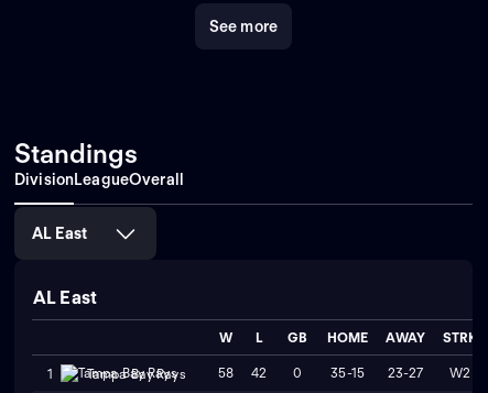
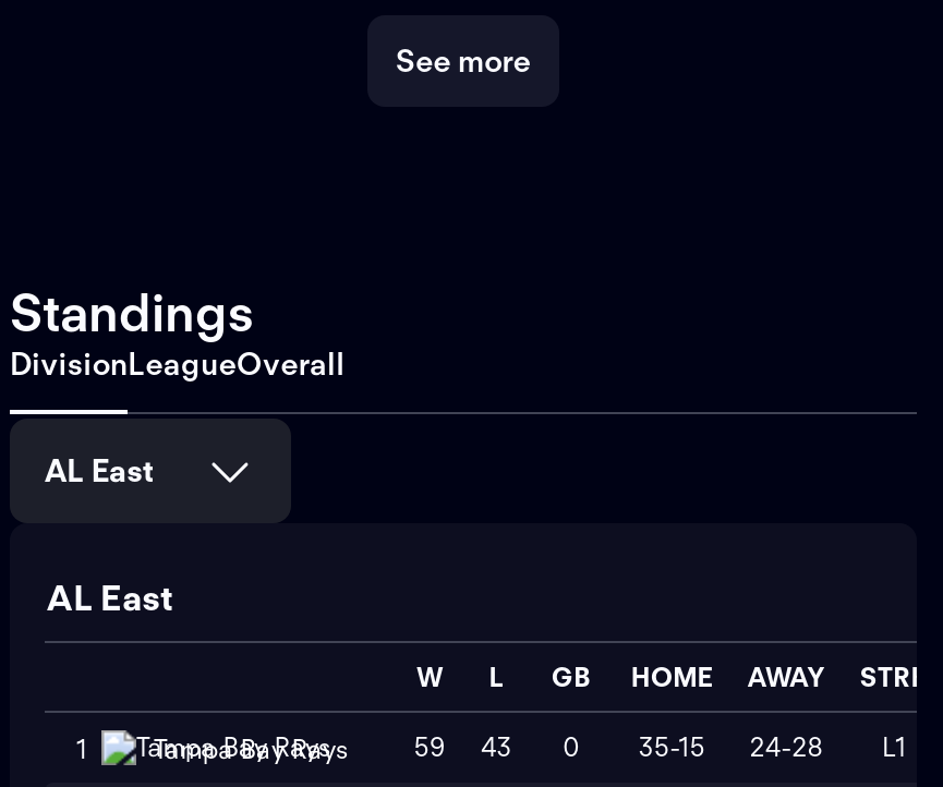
[218,364,234,381] 58 -> [414,731,445,763] 59
[251,364,267,381] 42 -> [481,731,512,763] 43
[388,364,471,381] 23-27 | W2 -> [750,731,906,763] 24-28 | L1

